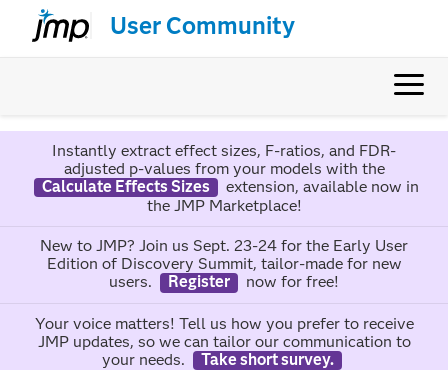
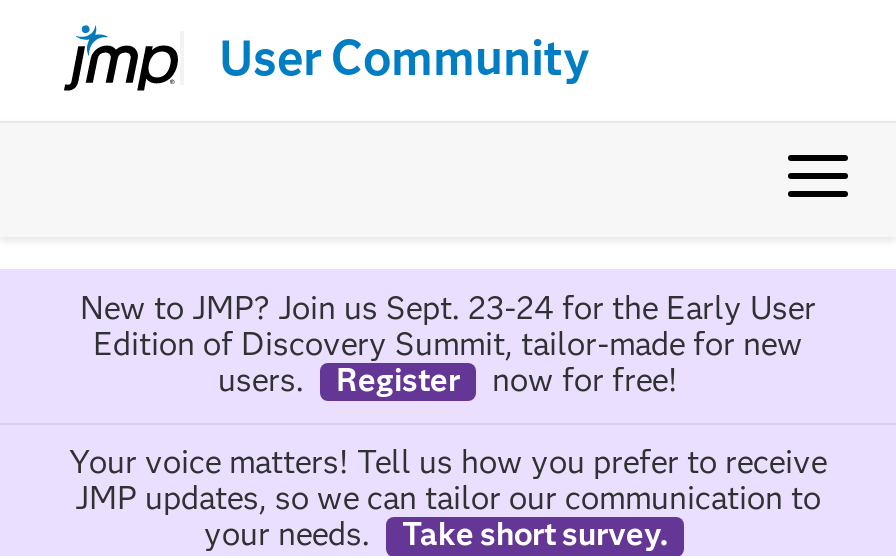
[41,141,418,215] Instantly extract effect sizes, F-ratios, and FDR- | adjusted p-values from your models with the | Calculate Effects Sizes | extension, available now in | the JMP Marketplace! -> none

